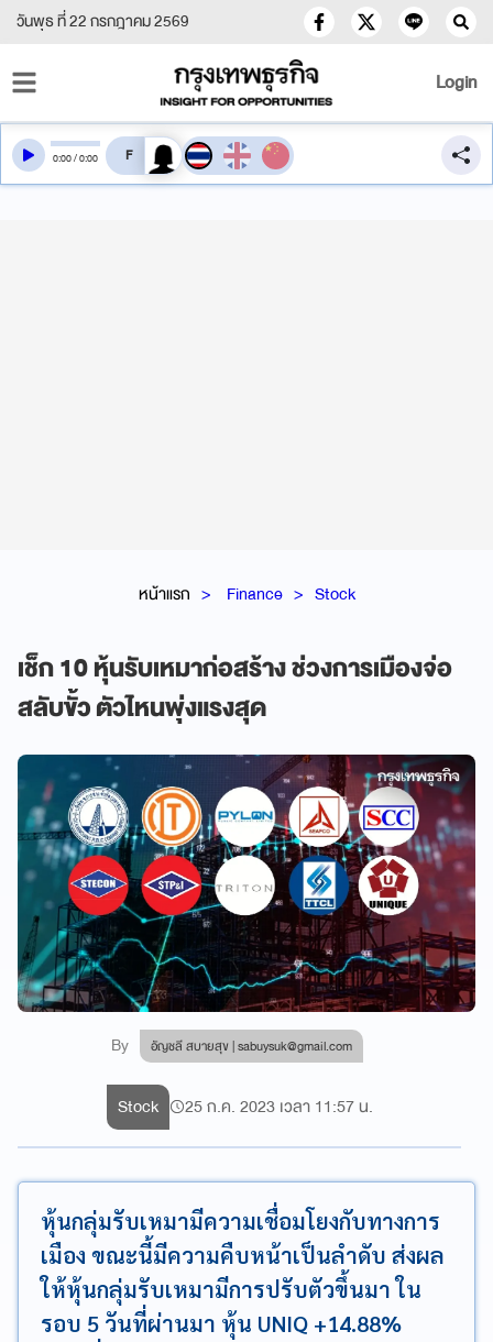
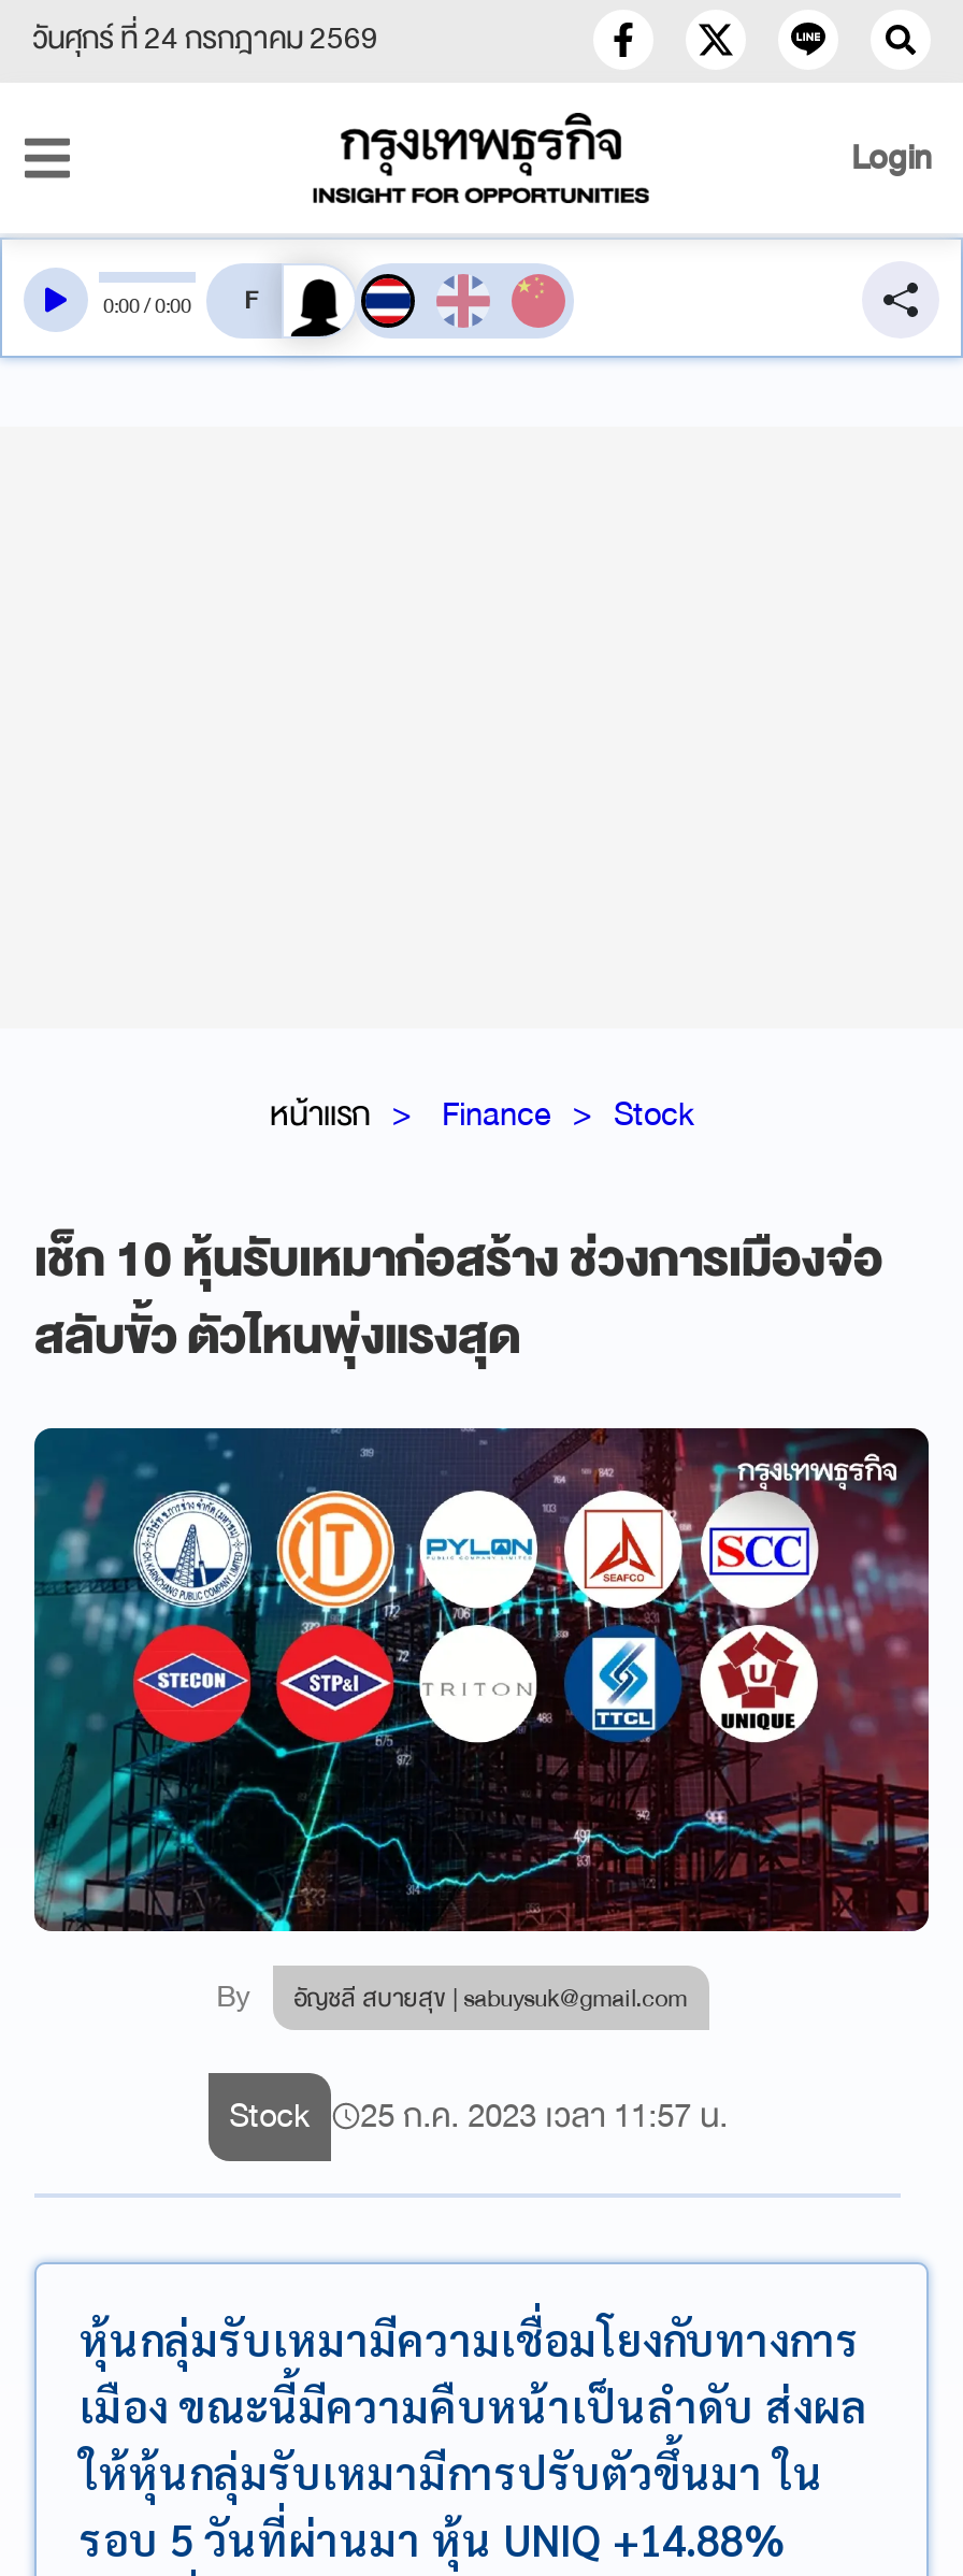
[17,8,189,35] วันพุธ ที่ 22 กรกฎาคม 2569 -> [32,12,378,66] วันศุกร์ ที่ 24 กรกฎาคม 2569

